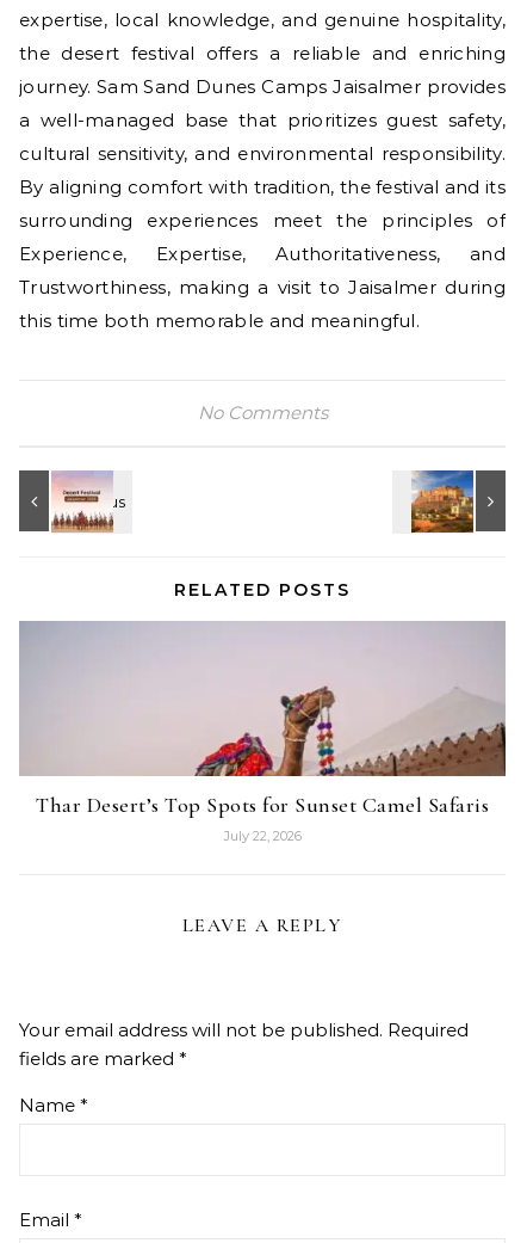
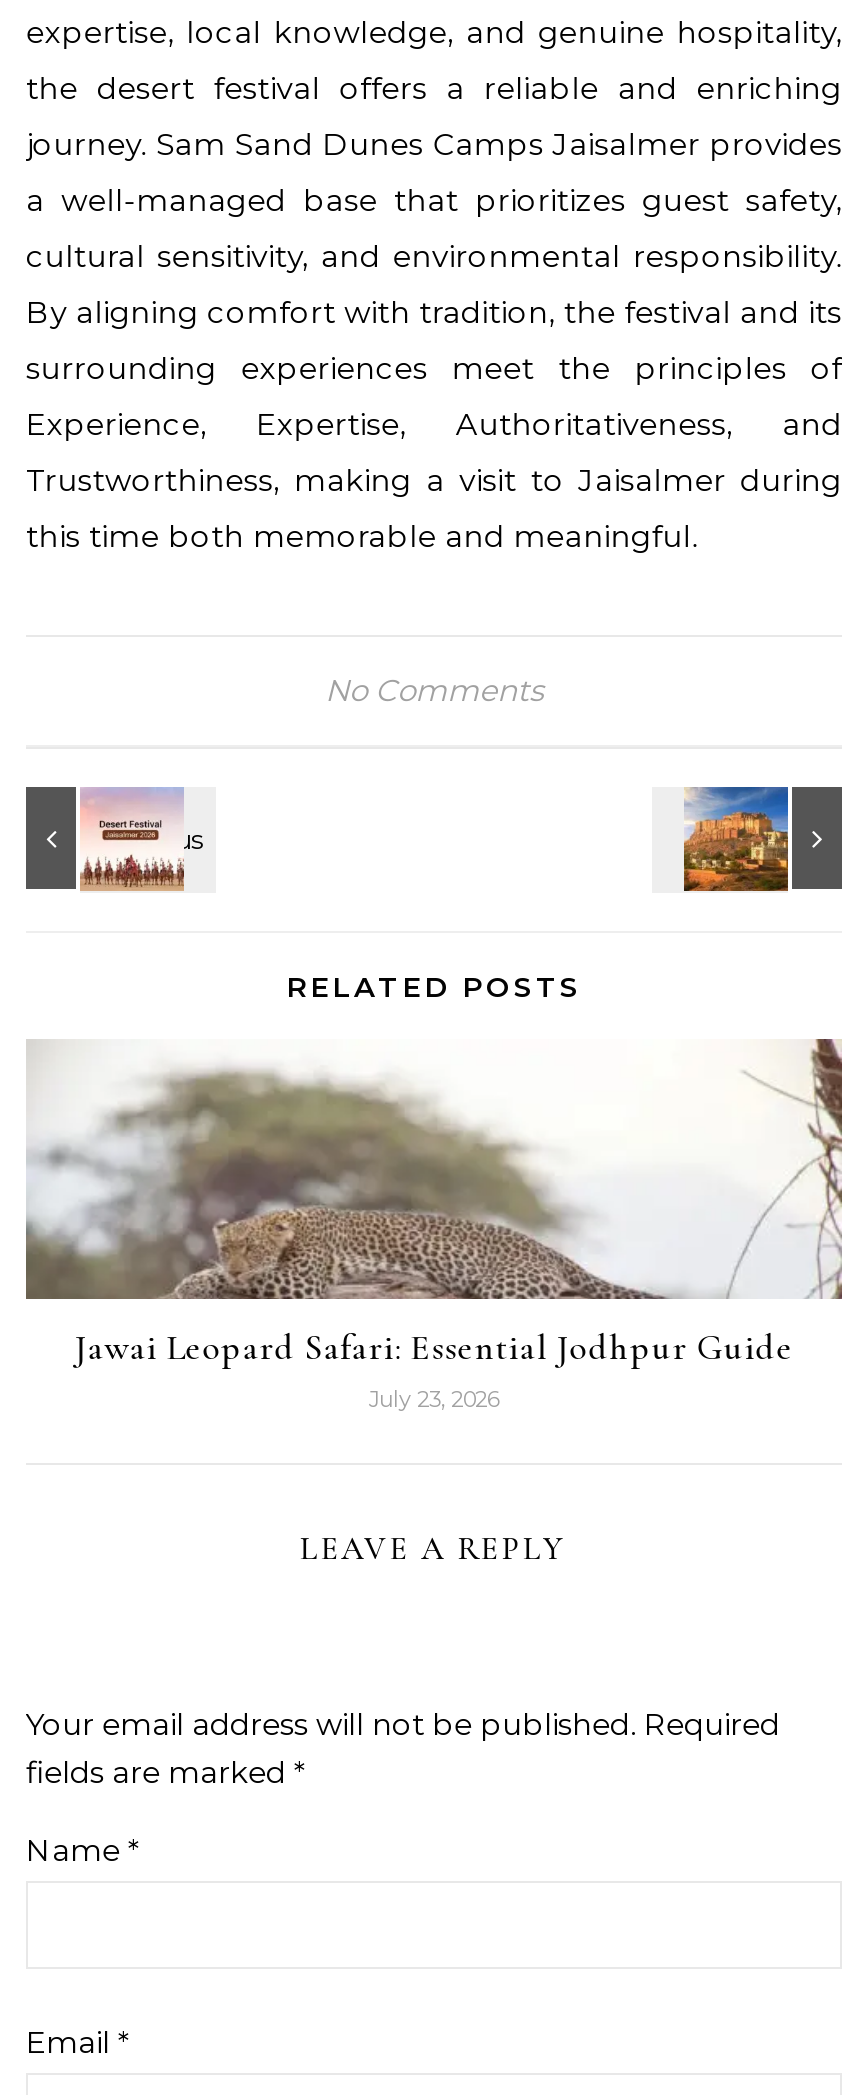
[19,621,507,844] [image] | Thar Desert’s Top Spots for Sunset Camel Safaris | July 22, 2026 -> [26,1039,844,1413] [image] | Jawai Leopard Safari: Essential Jodhpur Guide | July 23, 2026

